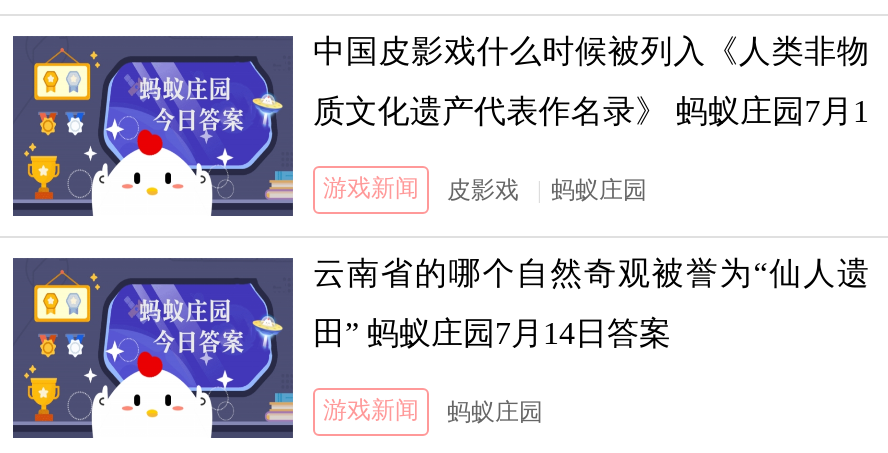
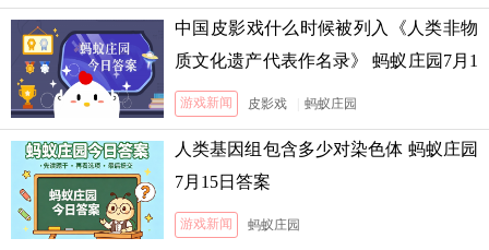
[11,256,869,440] [image] | 云南省的哪个自然奇观被誉为“仙人遗 -> [11,140,478,240] [image] | 人类基因组包含多少对染色体 蚂蚁庄园
[313,316,671,350] 田” 蚂蚁庄园7月14日答案 -> [175,172,271,191] 7月15日答案

